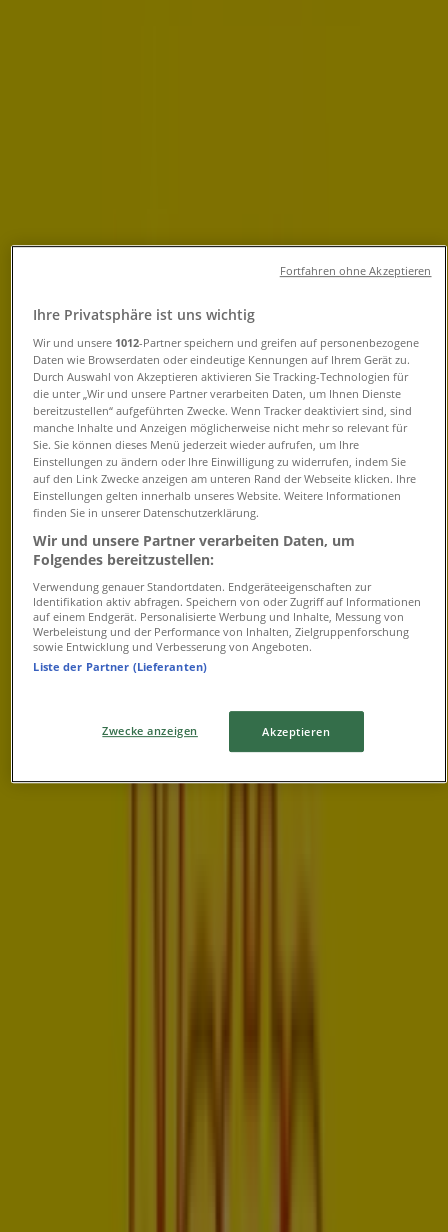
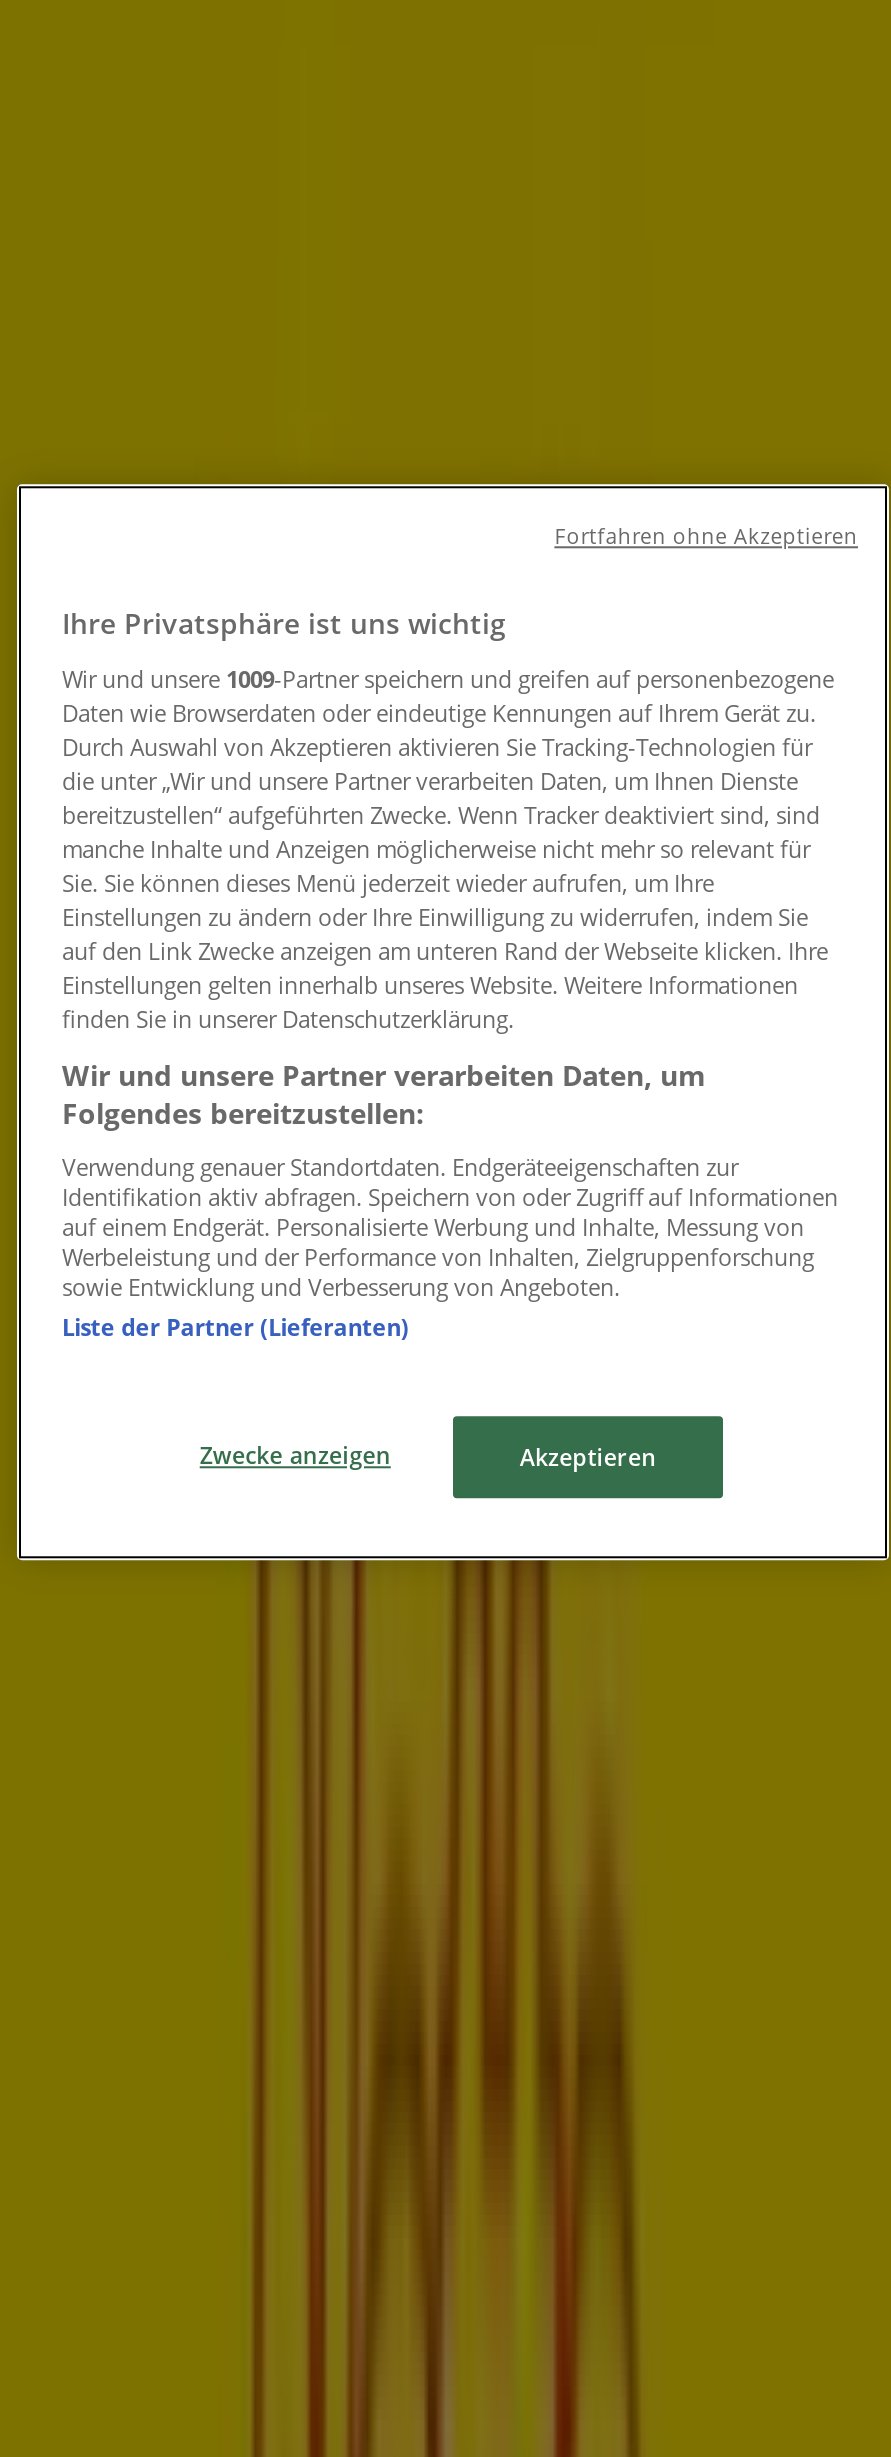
[33,335,419,350] Wir und unsere 1012-Partner speichern und greifen auf personenbezogene -> [62,665,834,695] Wir und unsere 1009-Partner speichern und greifen auf personenbezogene

